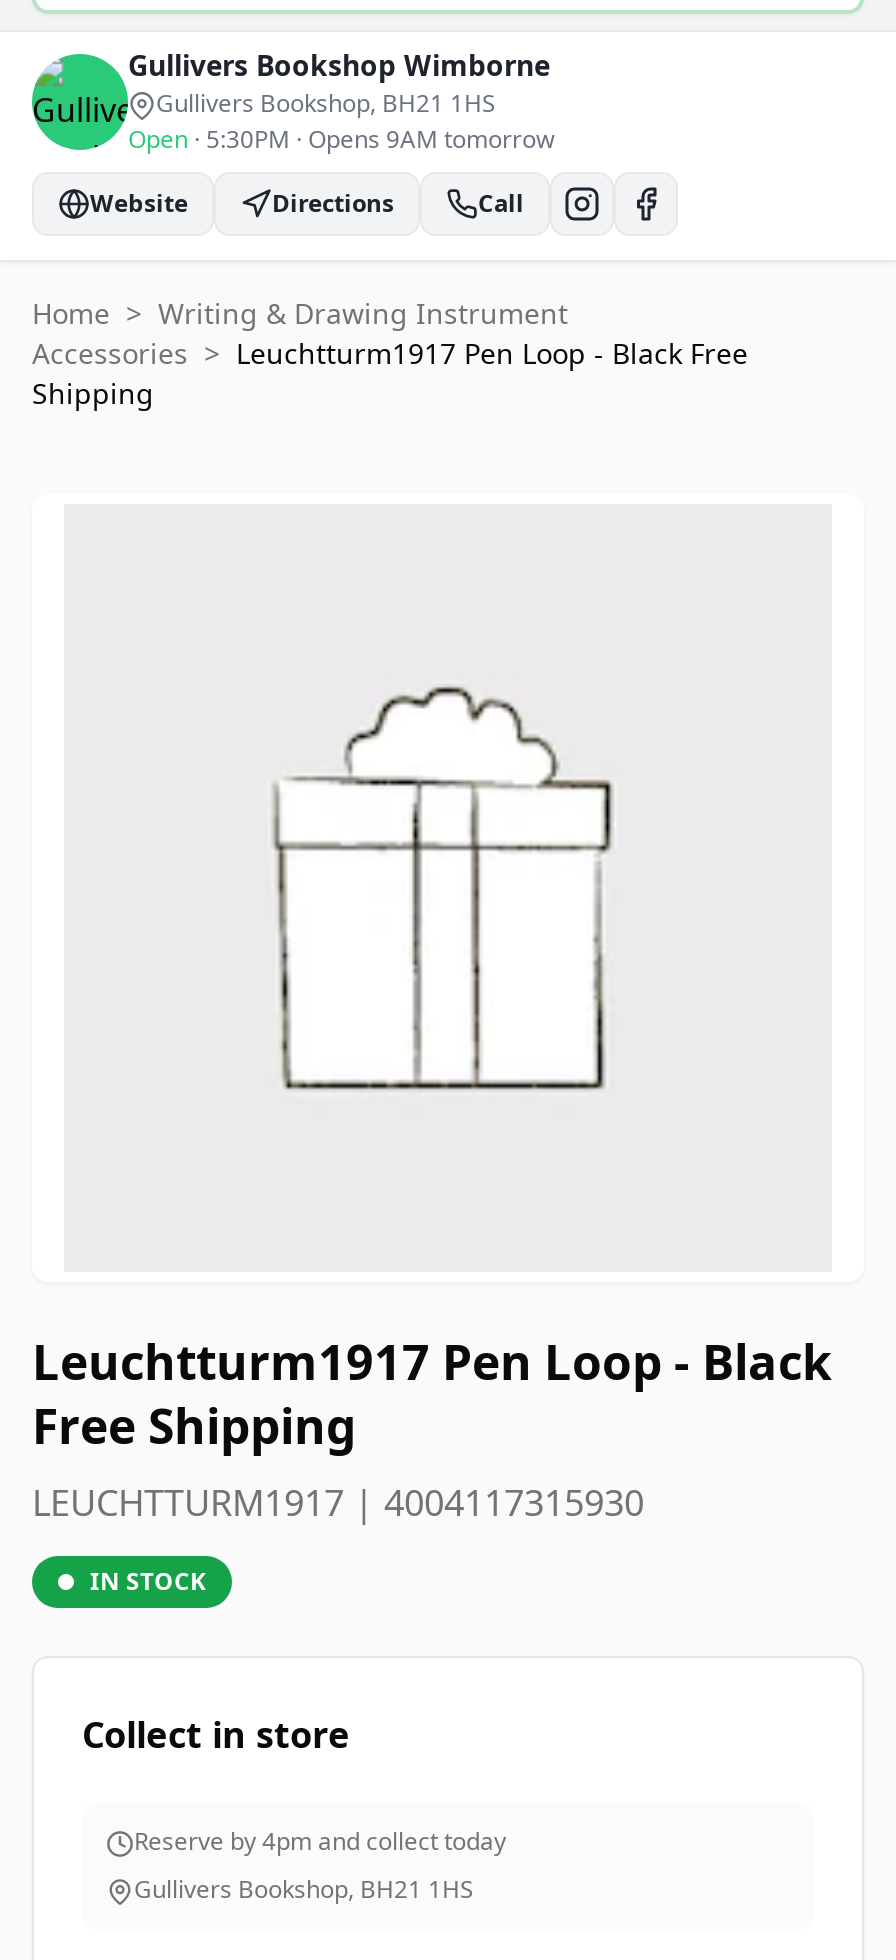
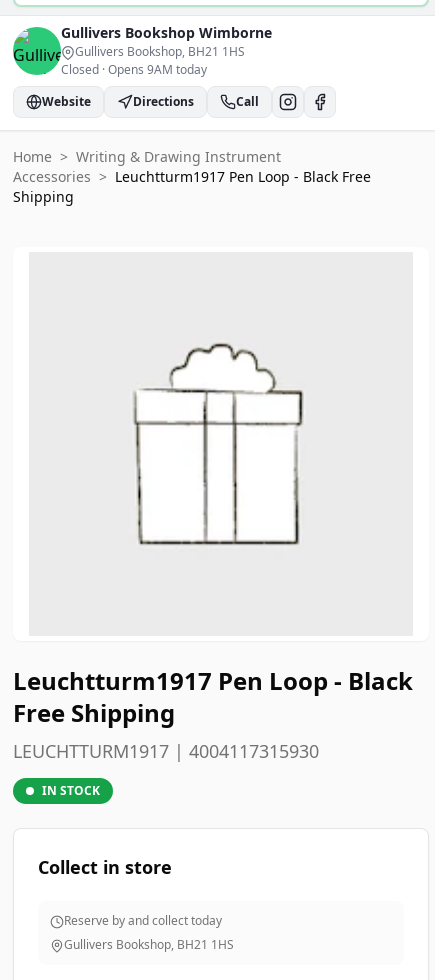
[128,122,554,156] Open · 5:30PM · Opens 9AM tomorrow -> [61,61,207,78] Closed · Opens 9AM today
[134,1824,506,1858] Reserve by 4pm and collect today -> [64,912,222,929] Reserve by and collect today

